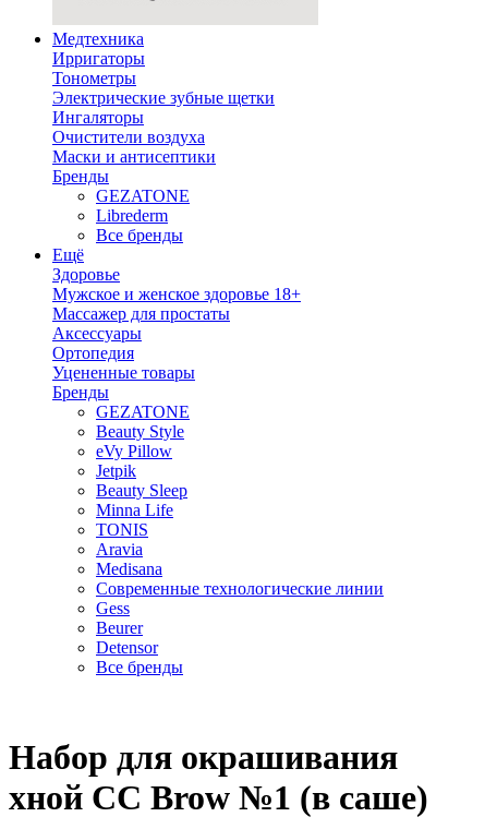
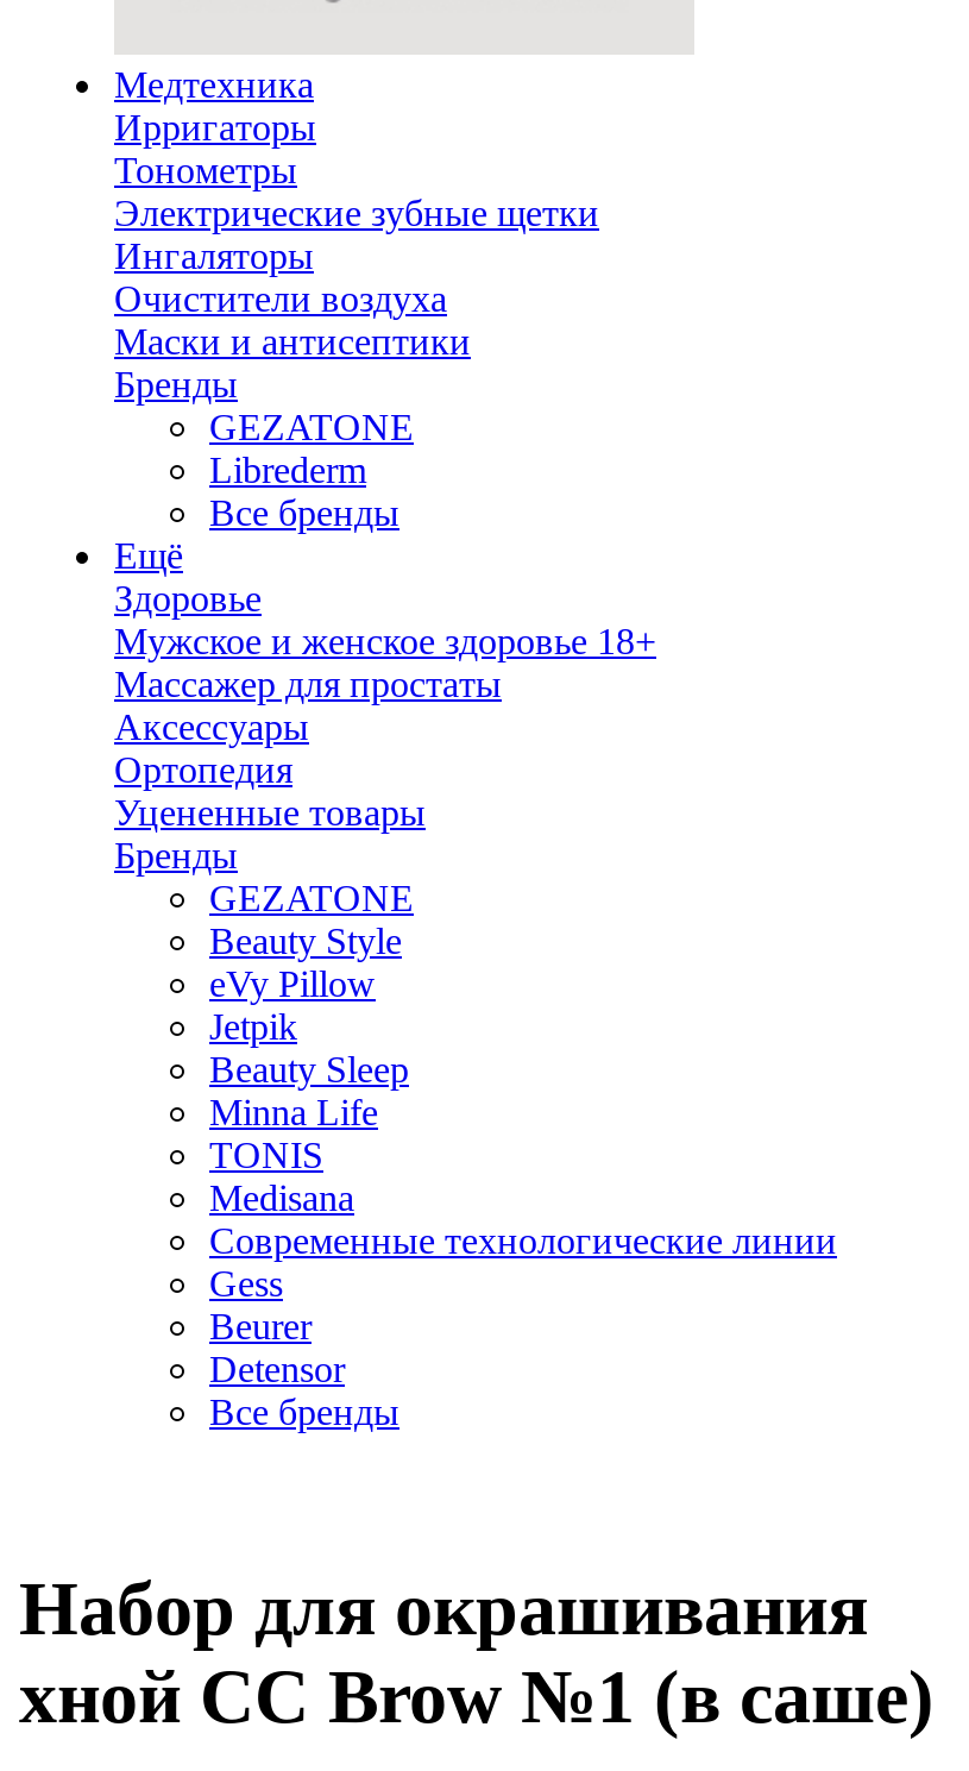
[96,540,143,558] Aravia -> none

